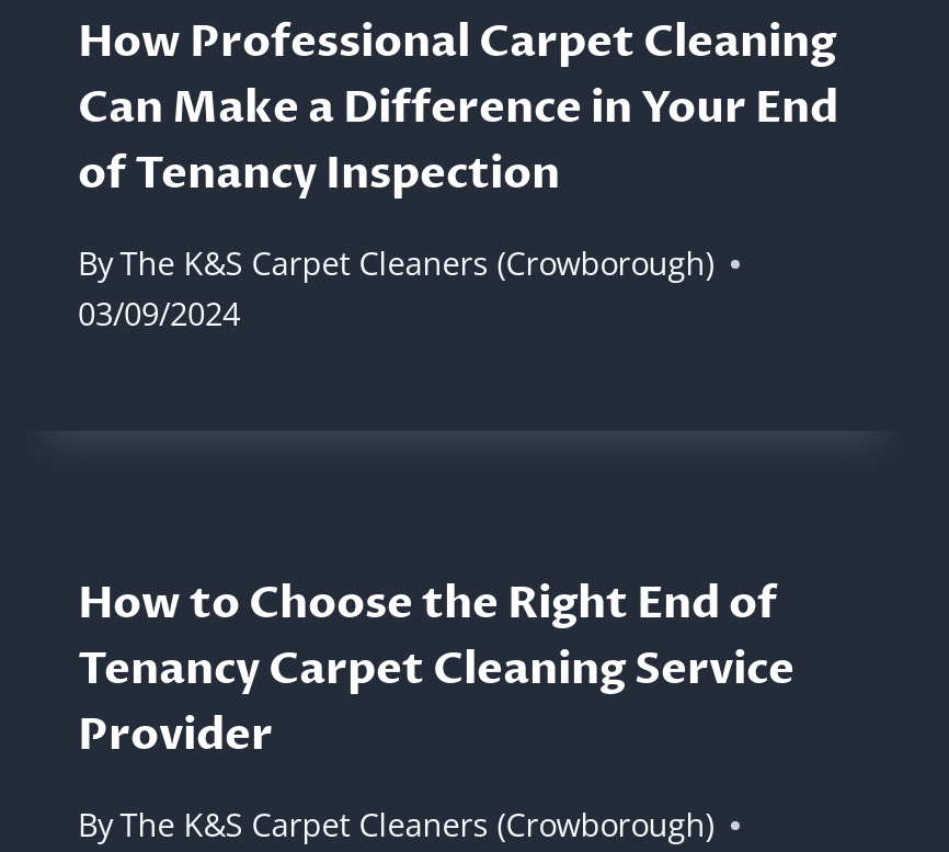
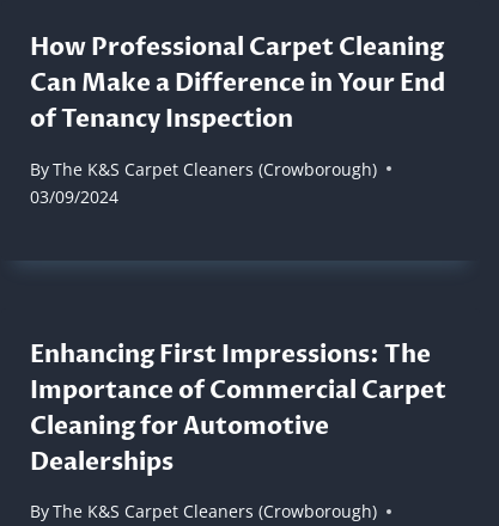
[78,573,794,764] How to Choose the Right End of | Tenancy Carpet Cleaning Service | Provider -> [30,338,446,478] Enhancing First Impressions: The | Importance of Commercial Carpet | Cleaning for Automotive | Dealerships

